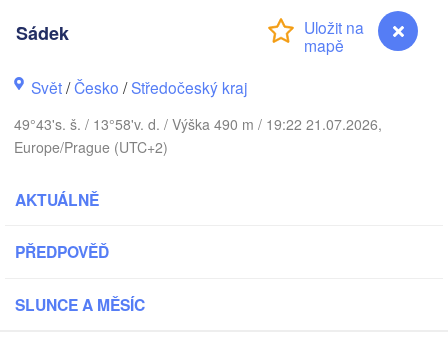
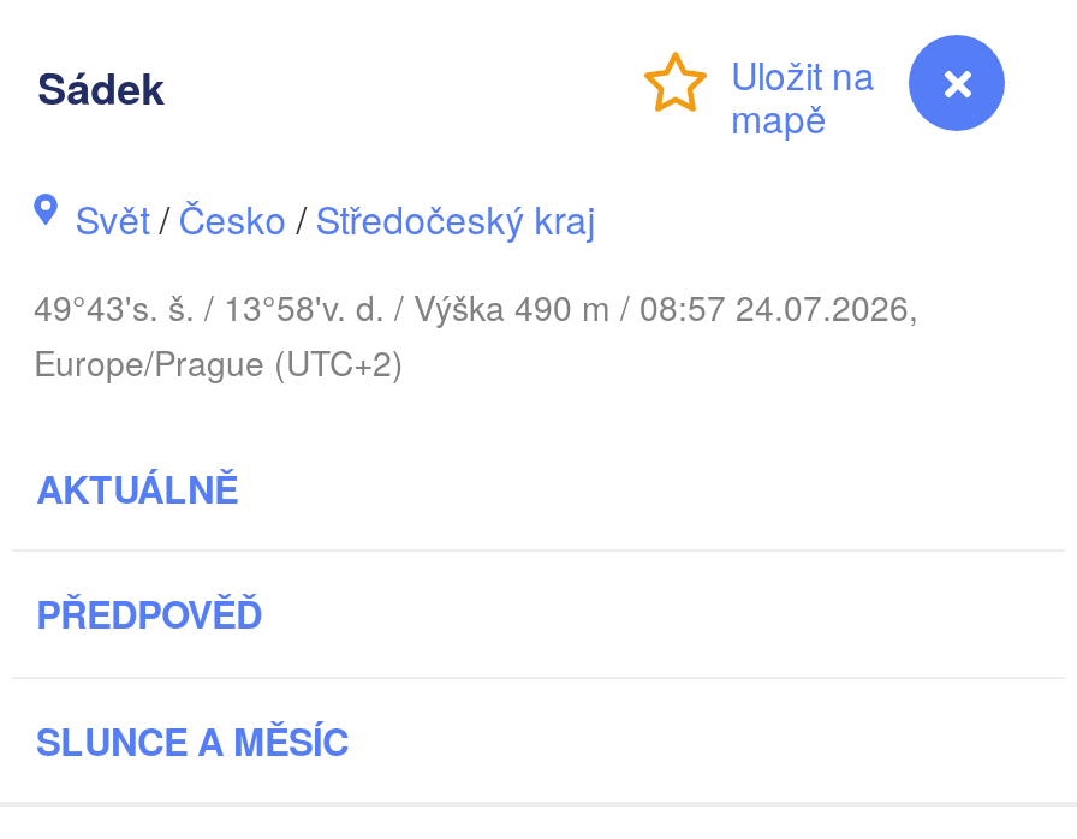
[14,114,382,134] 49°43's. š. / 13°58'v. d. / Výška 490 m / 19:22 21.07.2026, -> [34,283,918,331] 49°43's. š. / 13°58'v. d. / Výška 490 m / 08:57 24.07.2026,

